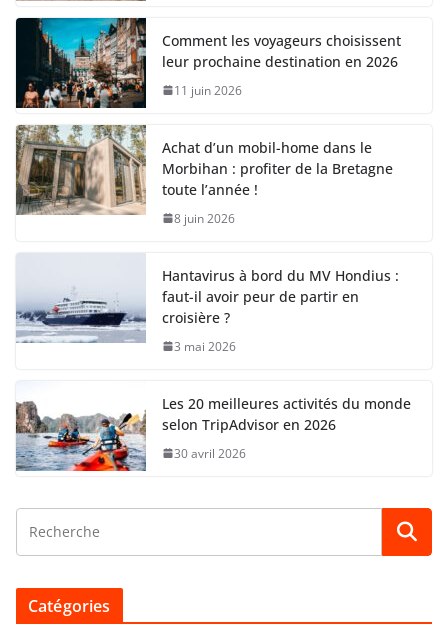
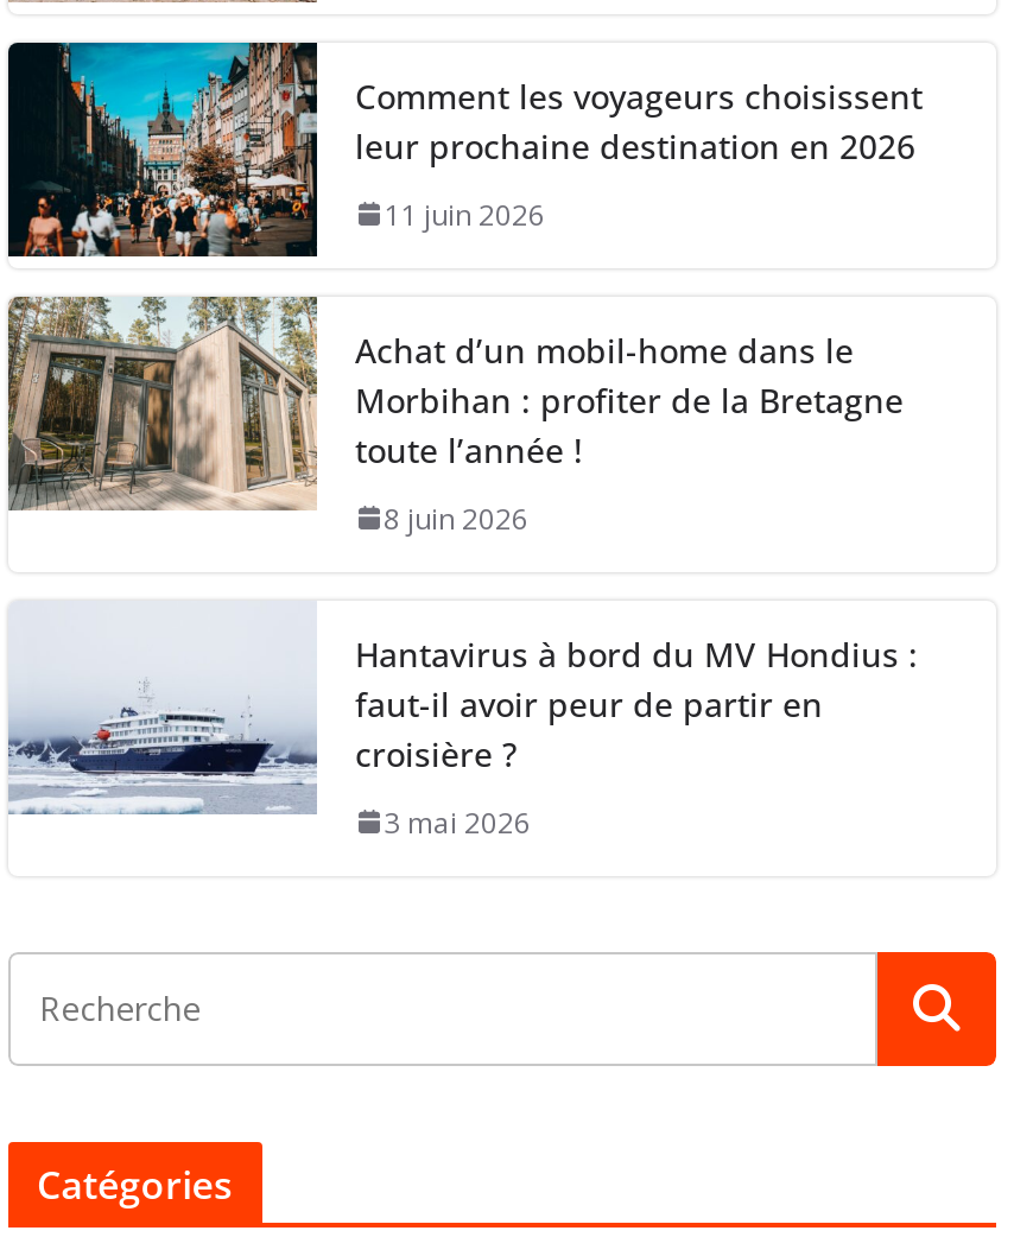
[15,394,411,472] [image] | Les 20 meilleures activités du monde | selon TripAdvisor en 2026 | 30 avril 2026 -> none

